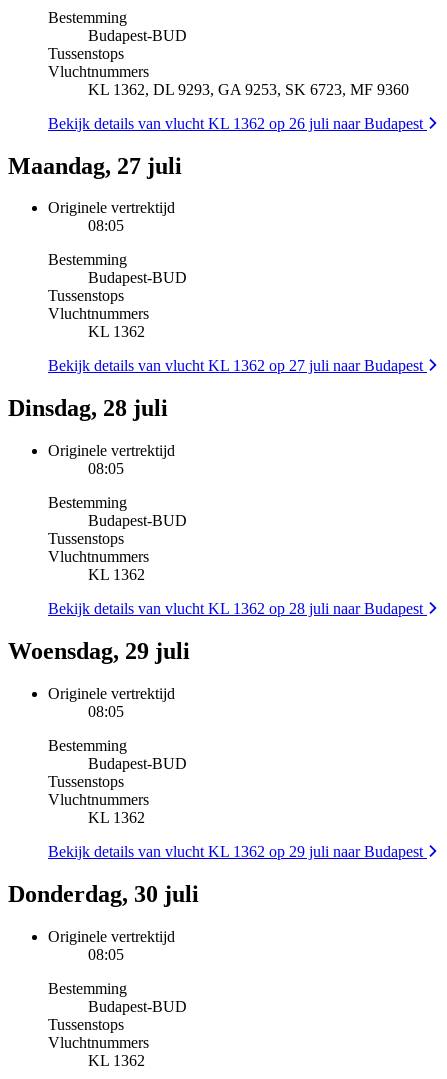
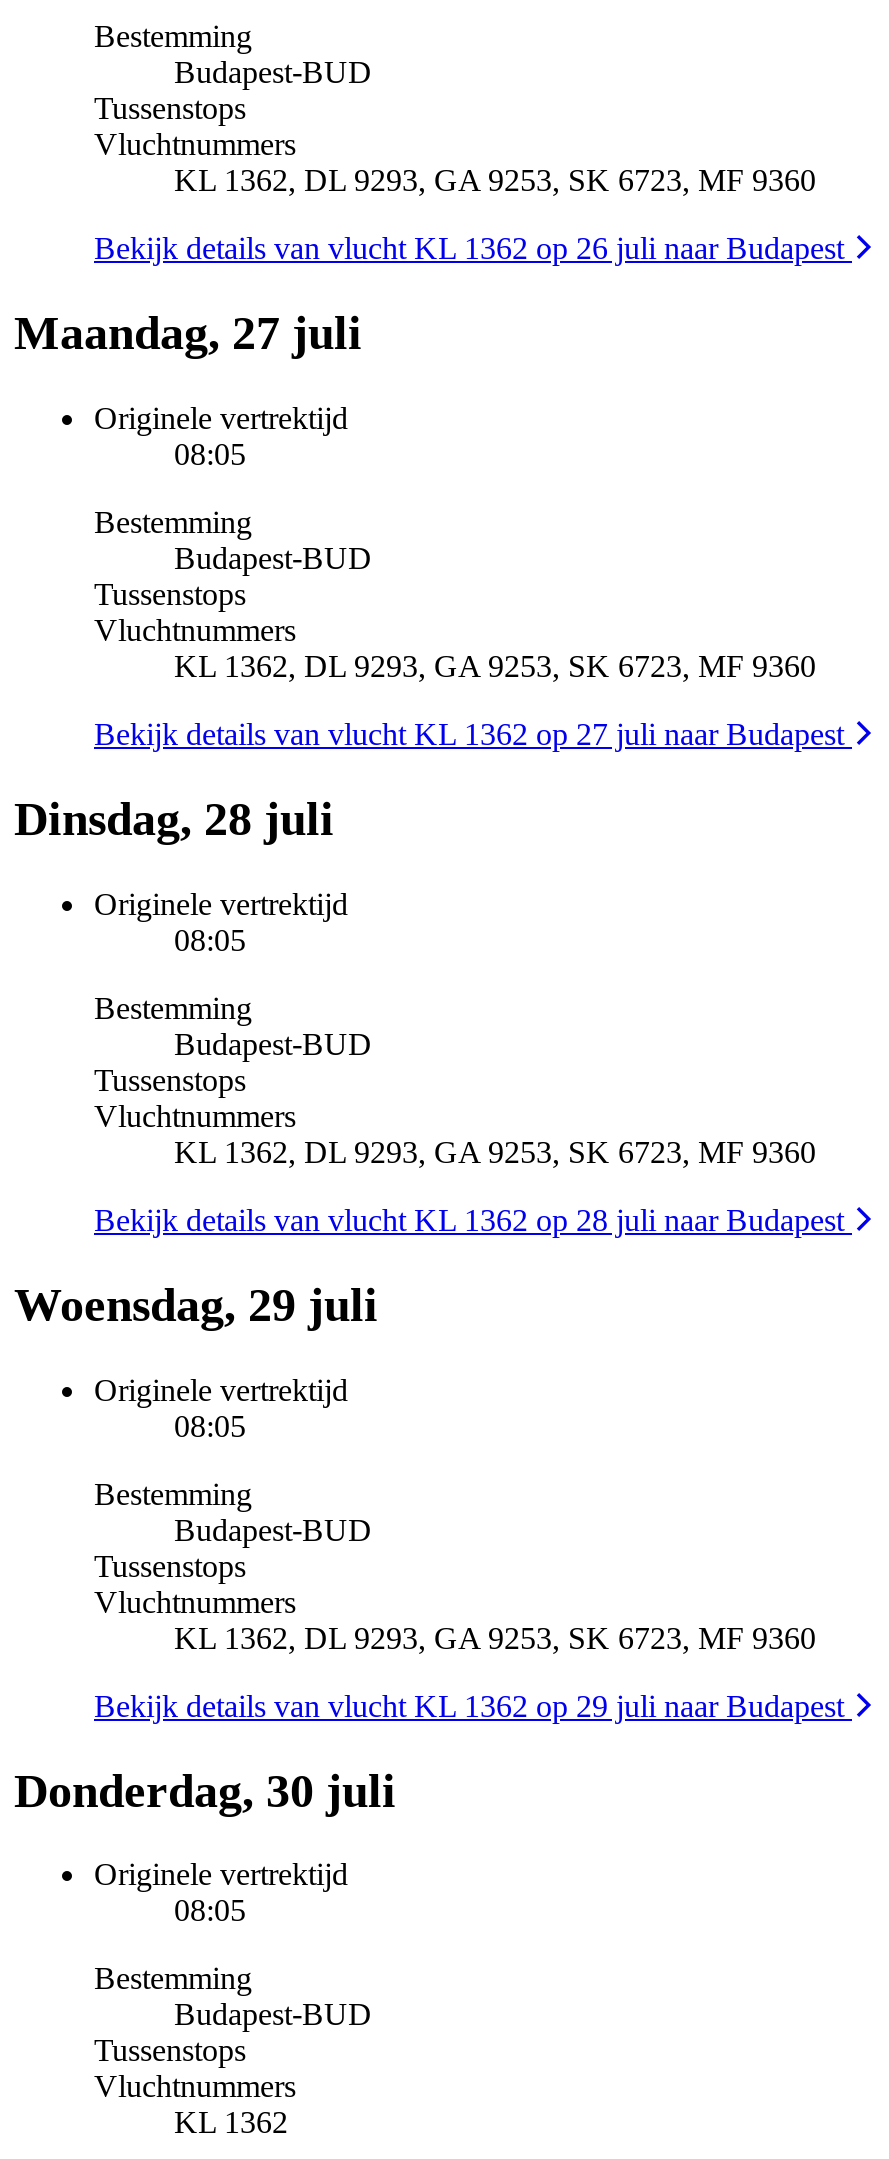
[88,323,145,340] KL 1362 -> [174,649,816,683] KL 1362, DL 9293, GA 9253, SK 6723, MF 9360
[88,566,145,583] KL 1362 -> [174,1134,816,1168] KL 1362, DL 9293, GA 9253, SK 6723, MF 9360
[88,809,145,826] KL 1362 -> [174,1620,816,1654] KL 1362, DL 9293, GA 9253, SK 6723, MF 9360

